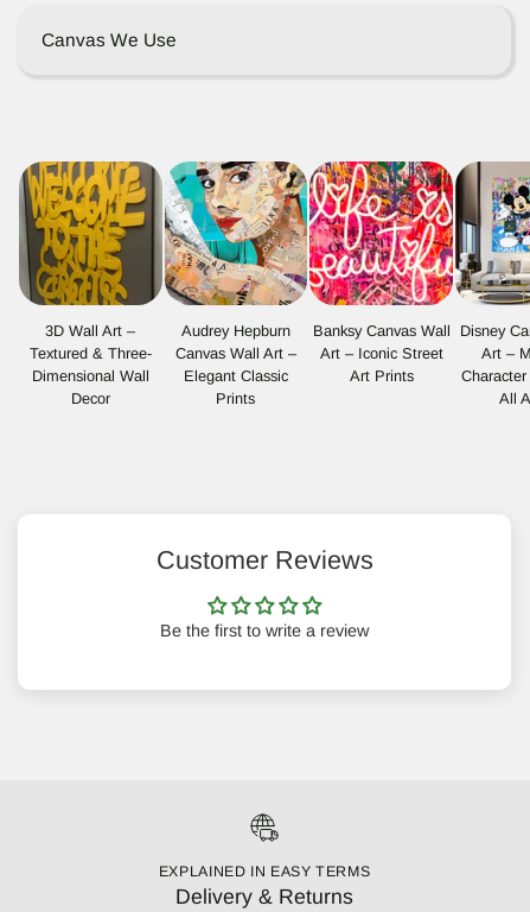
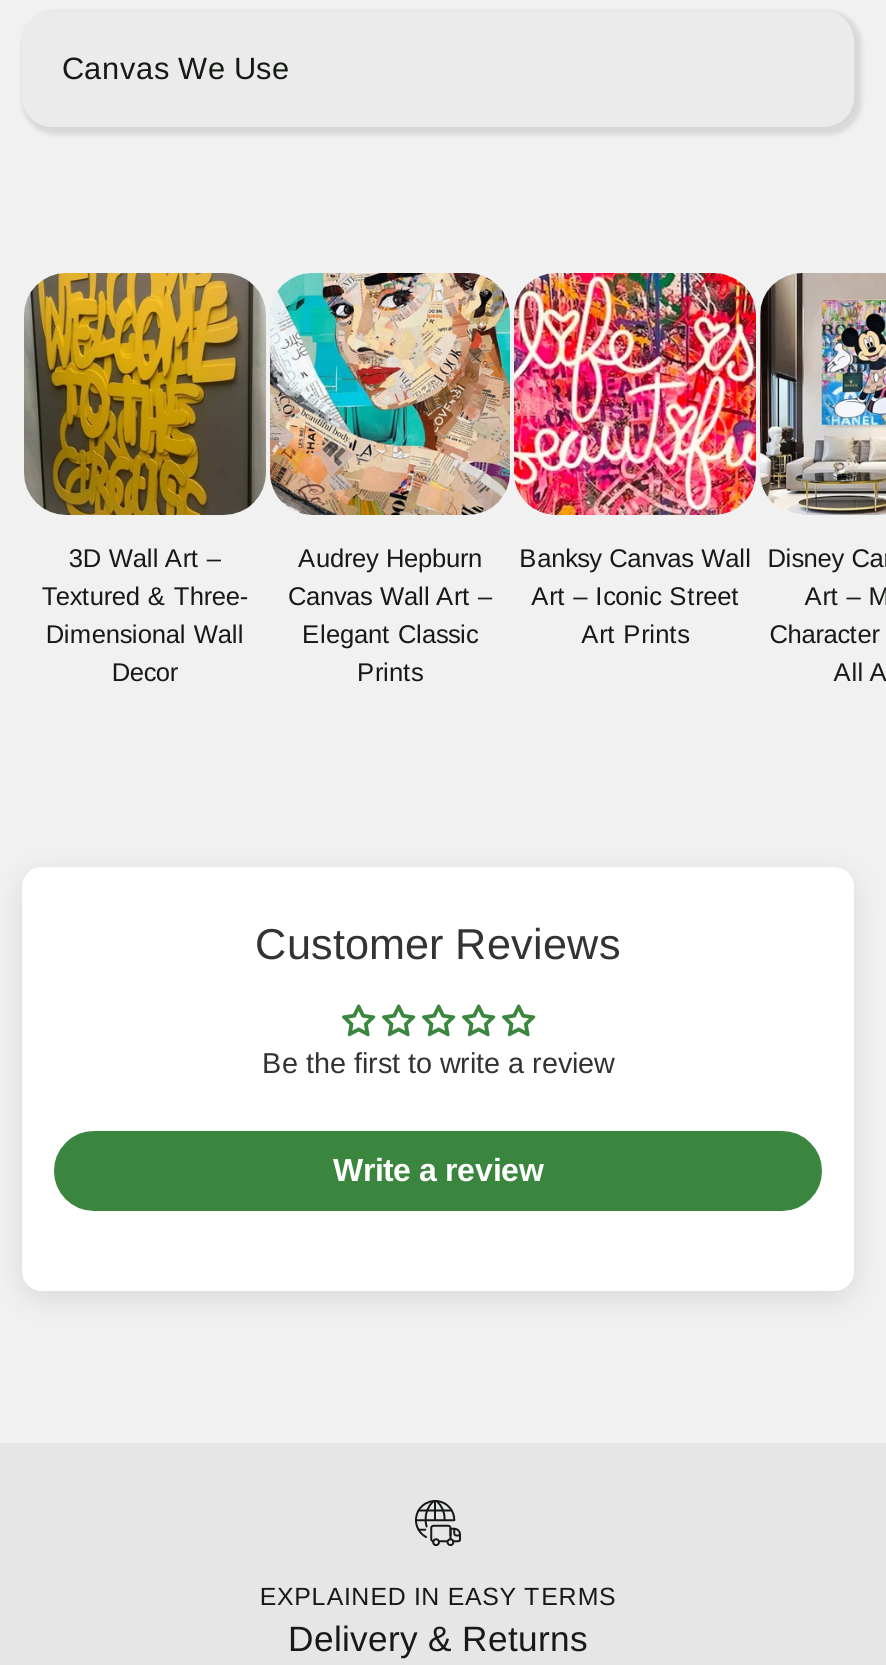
none -> [333,1152,543,1186] Write a review

